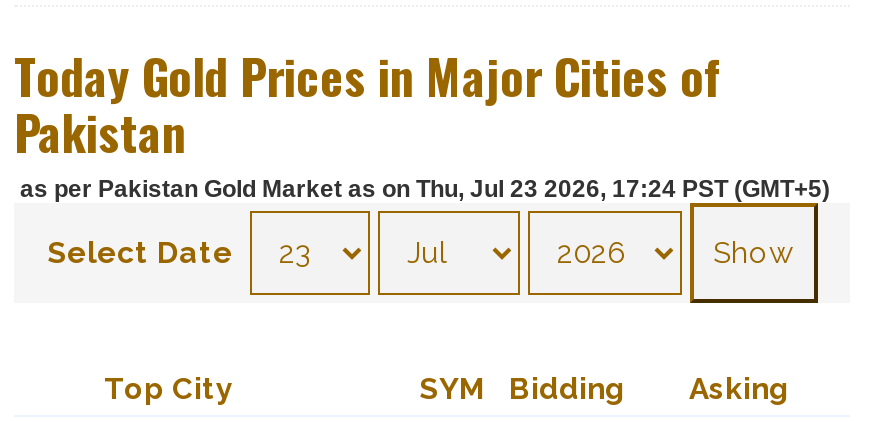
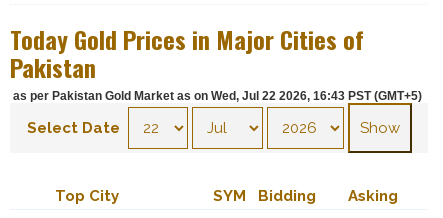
[14,175,830,203] as per Pakistan Gold Market as on Thu, Jul 23 2026, 17:24 PST (GMT+5) -> [10,89,422,103] as per Pakistan Gold Market as on Wed, Jul 22 2026, 16:43 PST (GMT+5)

